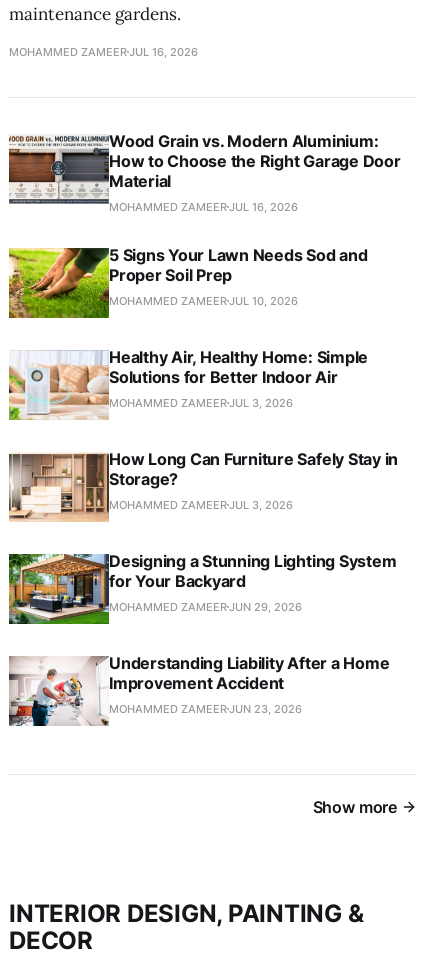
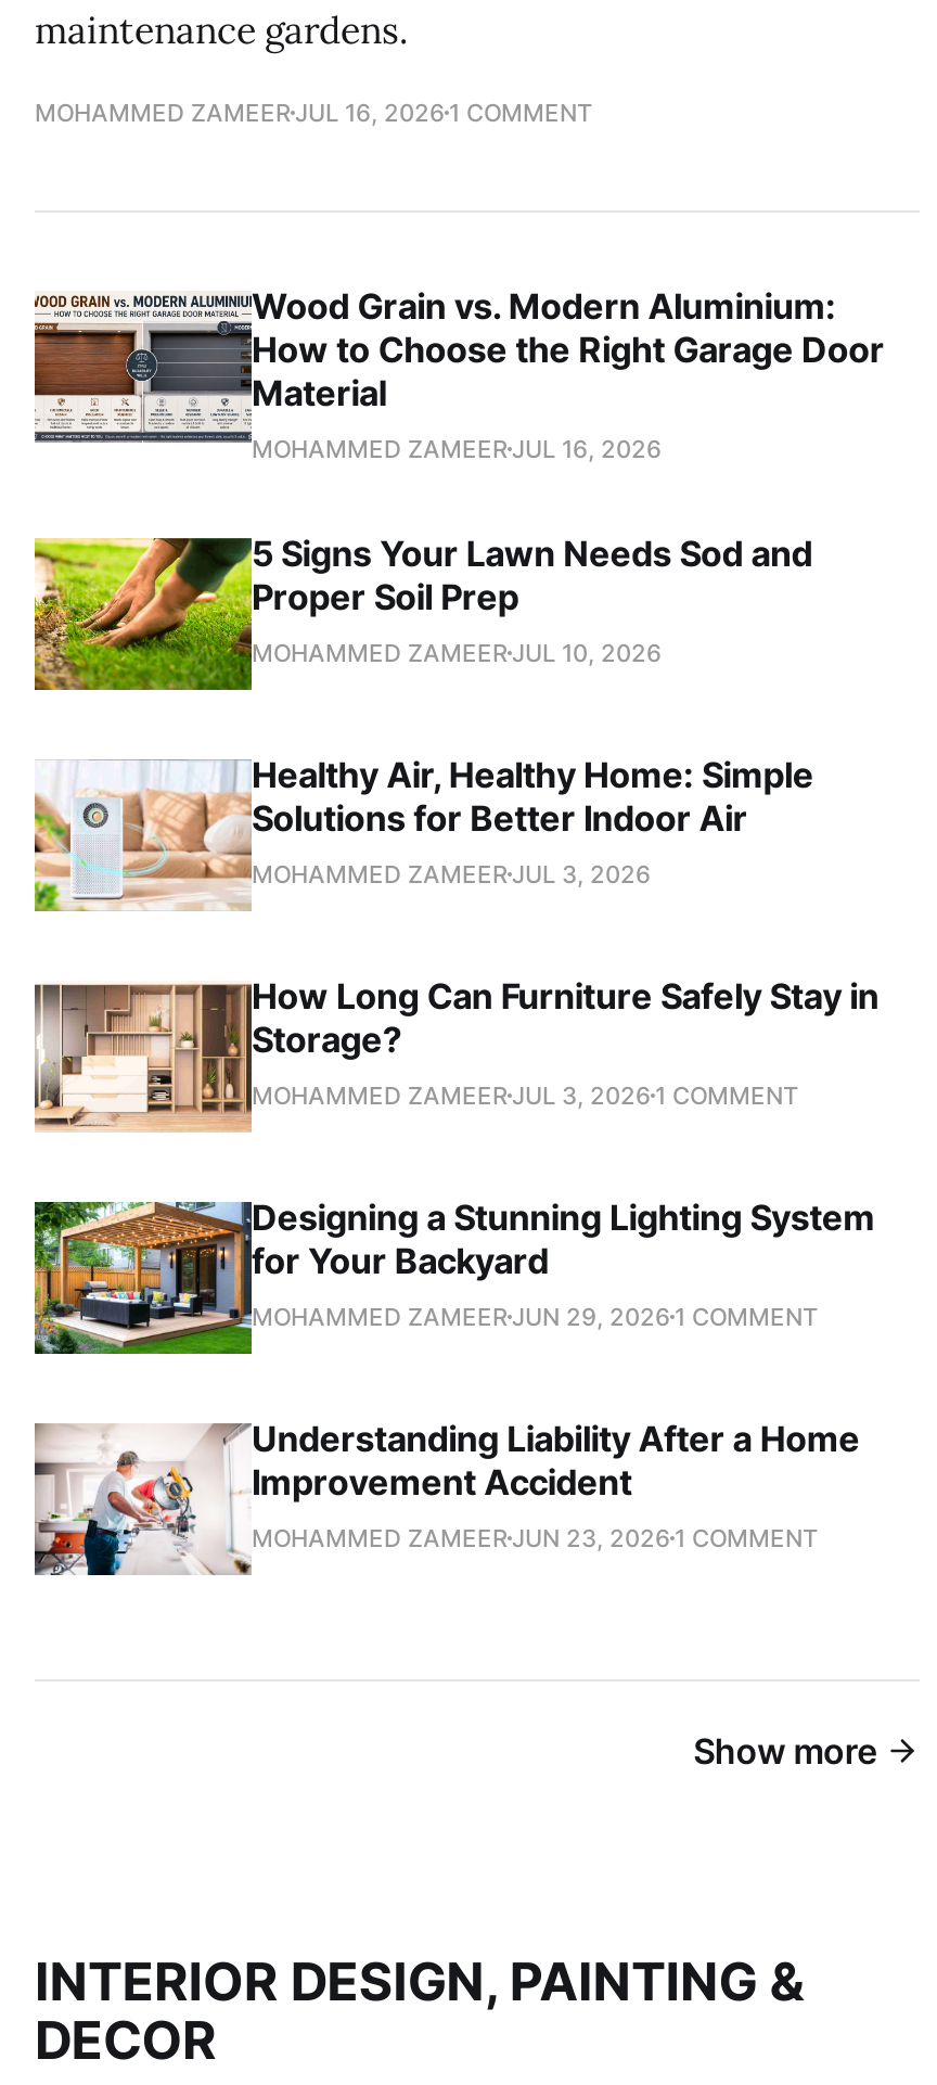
[9,45,198,59] MOHAMMED ZAMEER JUL 16, 2026 -> [35,97,592,128] MOHAMMED ZAMEER JUL 16, 2026 1 COMMENT
[109,498,293,512] MOHAMMED ZAMEER JUL 3, 2026 -> [252,1080,798,1110] MOHAMMED ZAMEER JUL 3, 2026 1 COMMENT
[109,600,302,614] MOHAMMED ZAMEER JUN 29, 2026 -> [252,1301,818,1332] MOHAMMED ZAMEER JUN 29, 2026 1 COMMENT
[109,702,302,716] MOHAMMED ZAMEER JUN 23, 2026 -> [252,1523,818,1553] MOHAMMED ZAMEER JUN 23, 2026 1 COMMENT

